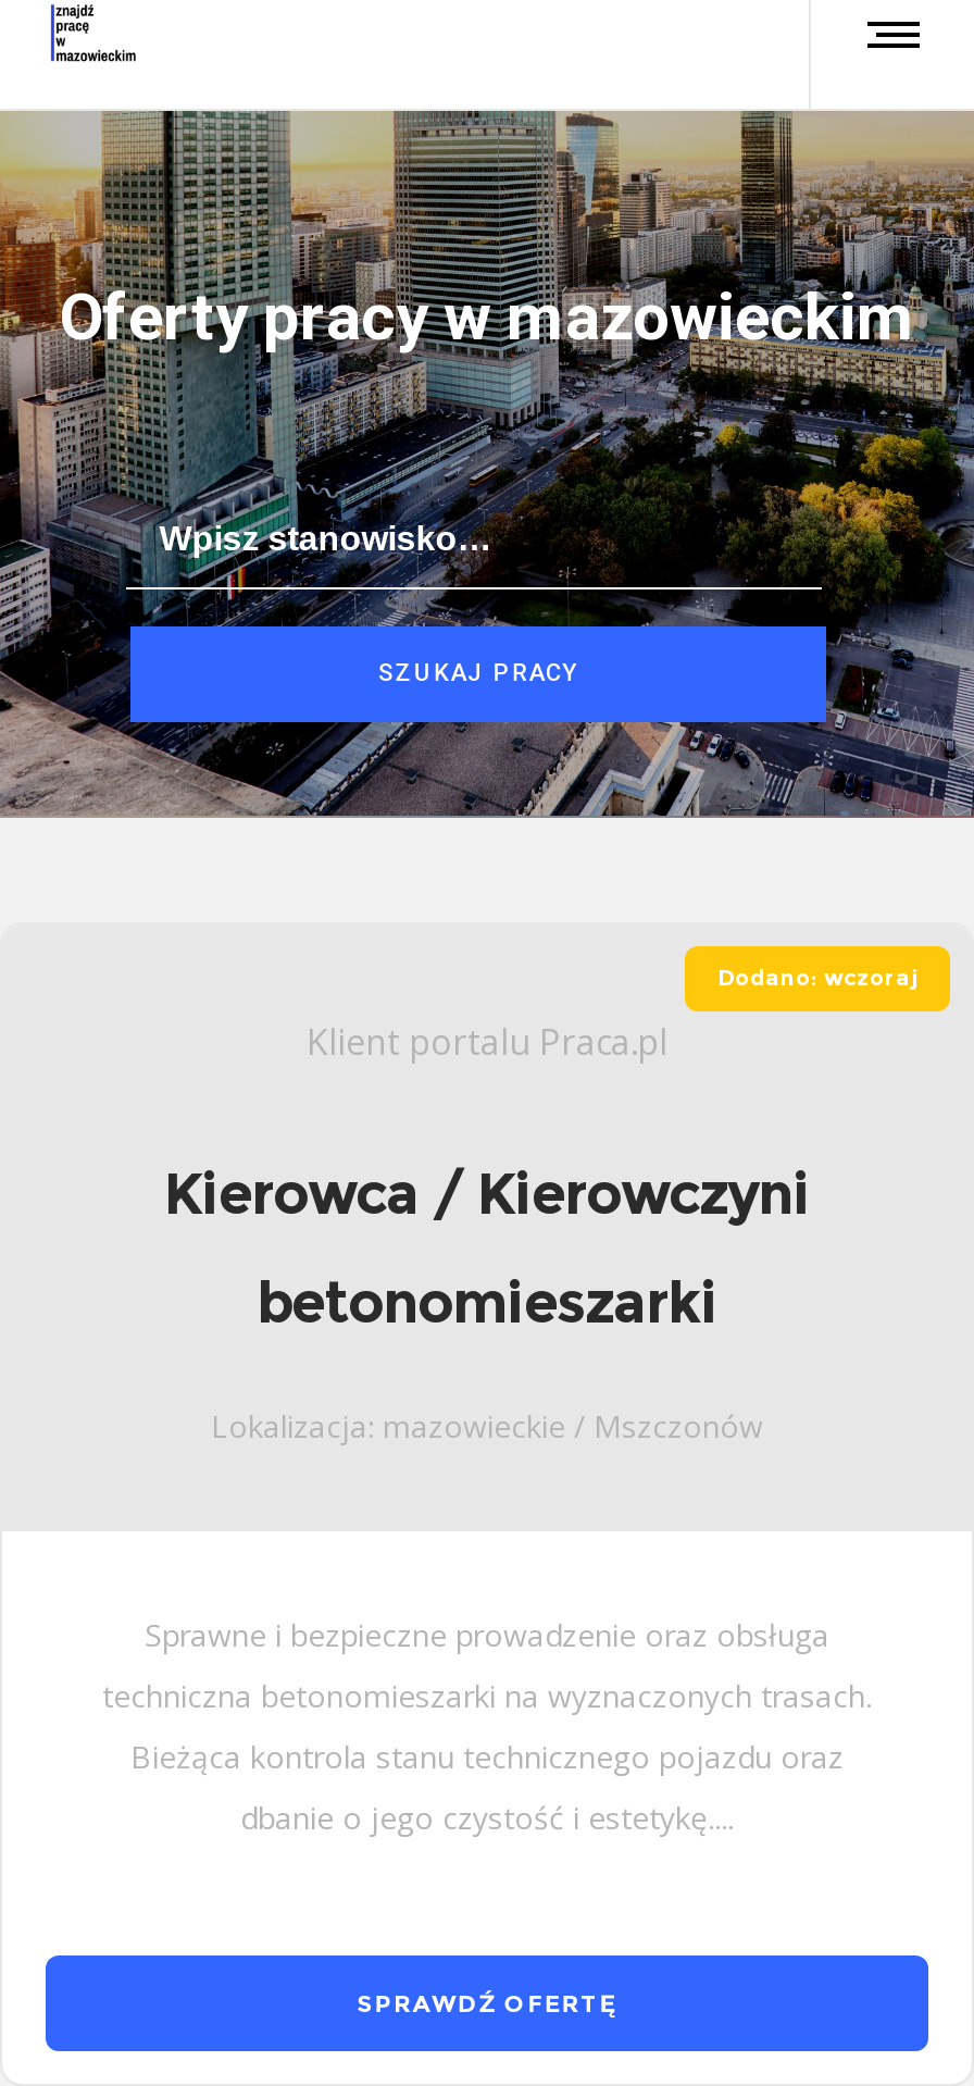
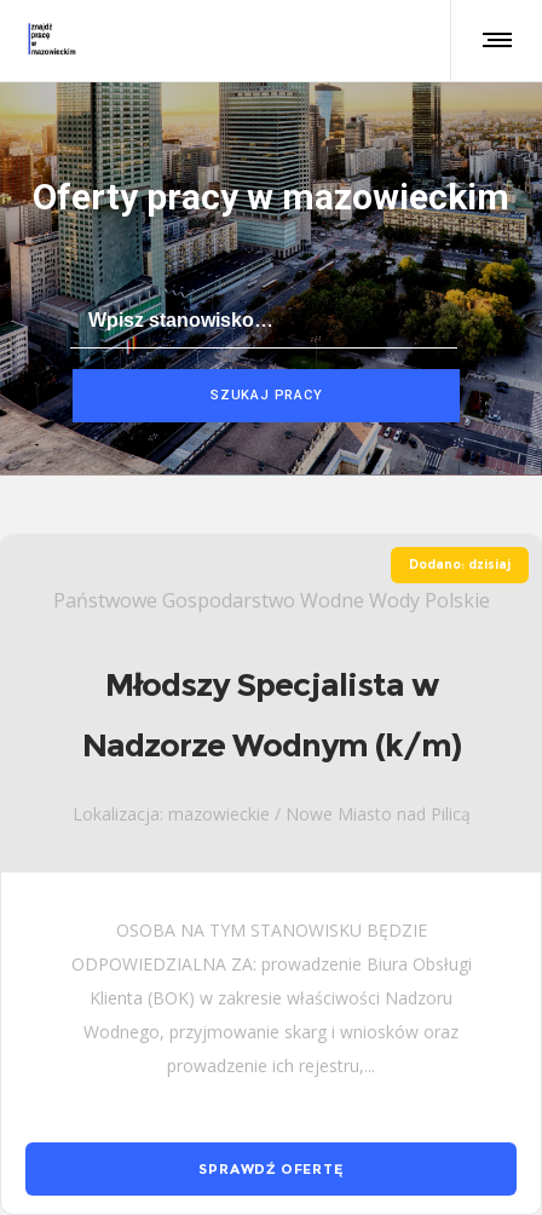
[164,964,917,1447] Dodano: wczoraj | Klient portalu Praca.pl | Kierowca / Kierowczyni | betonomieszarki | Lokalizacja: mazowieckie / Mszczonów -> [53,557,511,826] Dodano: dzisiaj | Państwowe Gospodarstwo Wodne Wody Polskie | Młodszy Specjalista w | Nadzorze Wodnym (k/m) | Lokalizacja: mazowieckie / Nowe Miasto nad Pilicą
[102,1615,872,1839] Sprawne i bezpieczne prowadzenie oraz obsługa | techniczna betonomieszarki na wyznaczonych trasach. | Bieżąca kontrola stanu technicznego pojazdu oraz | dbanie o jego czystość i estetykę.... -> [71,919,471,1077] OSOBA NA TYM STANOWISKU BĘDZIE | ODPOWIEDZIALNA ZA: prowadzenie Biura Obsługi | Klienta (BOK) w zakresie właściwości Nadzoru | Wodnego, przyjmowanie skarg i wniosków oraz | prowadzenie ich rejestru,...

